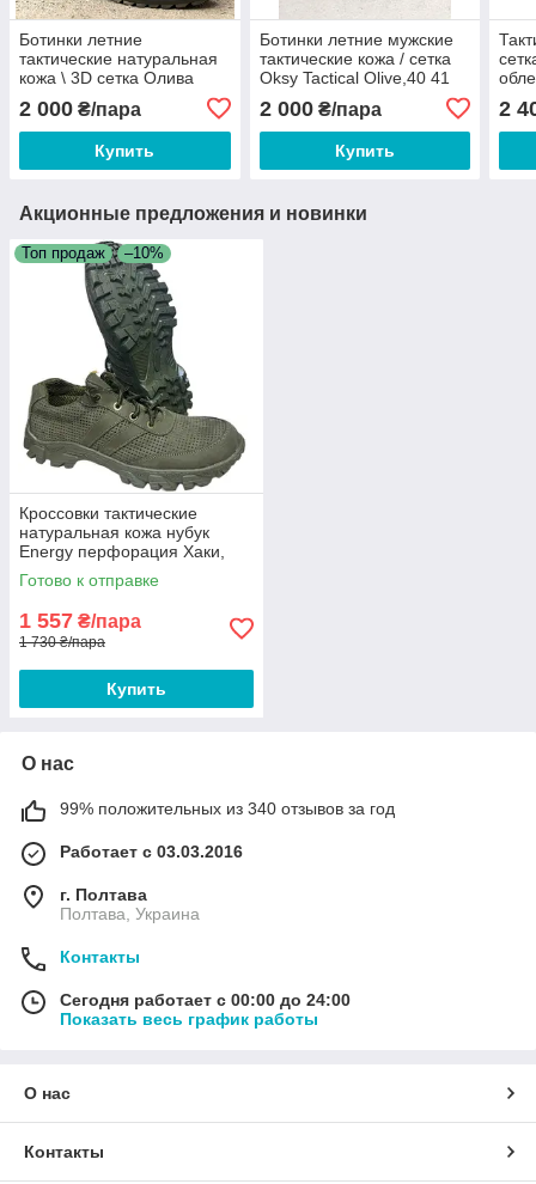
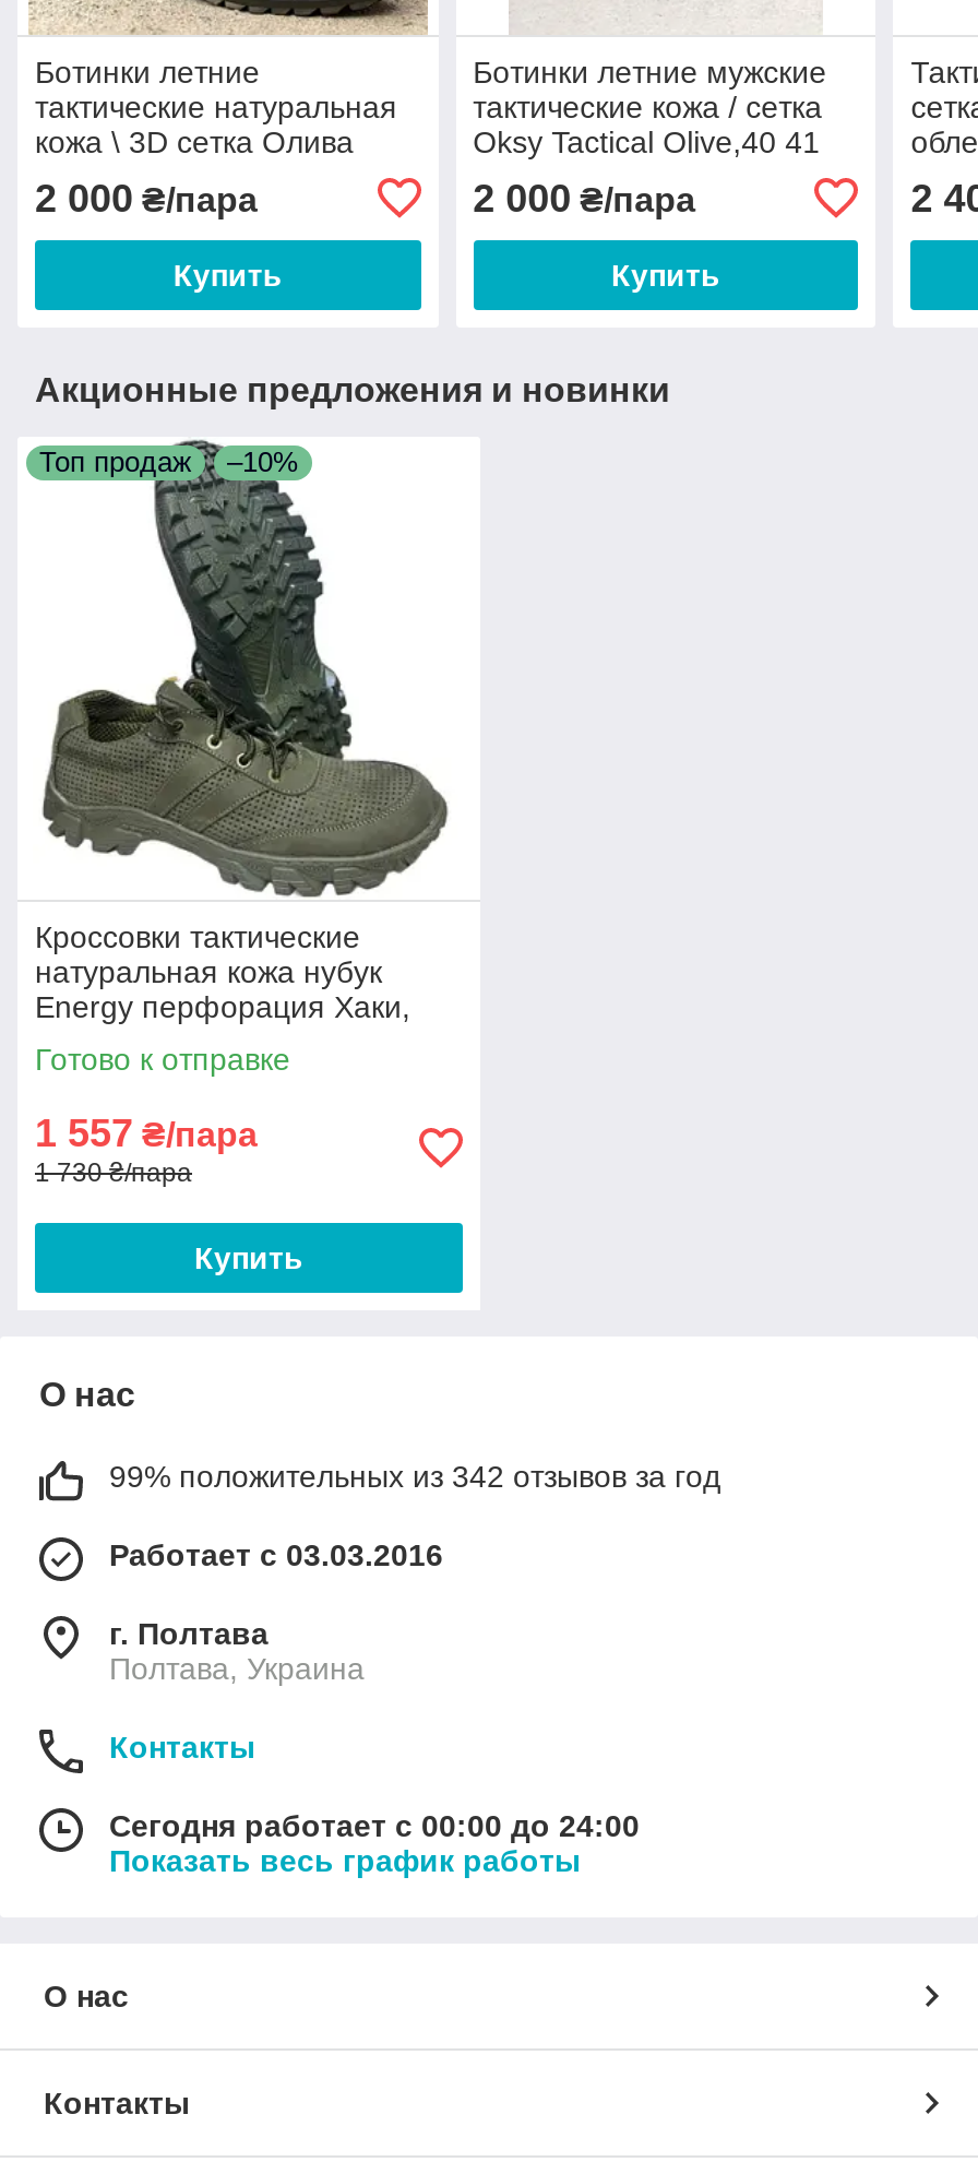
[60,799,395,818] 99% положительных из 340 отзывов за год -> [109,1458,720,1493] 99% положительных из 342 отзывов за год

